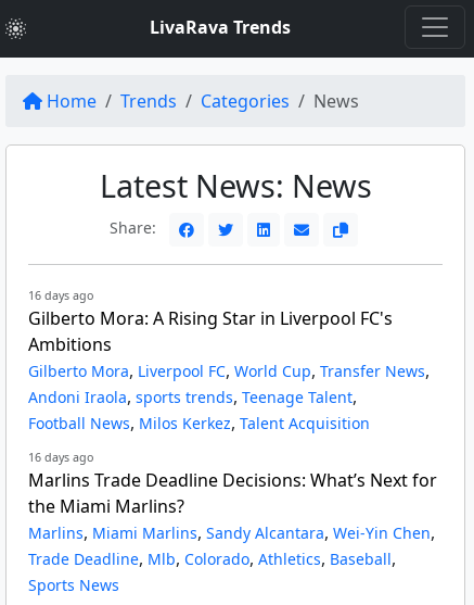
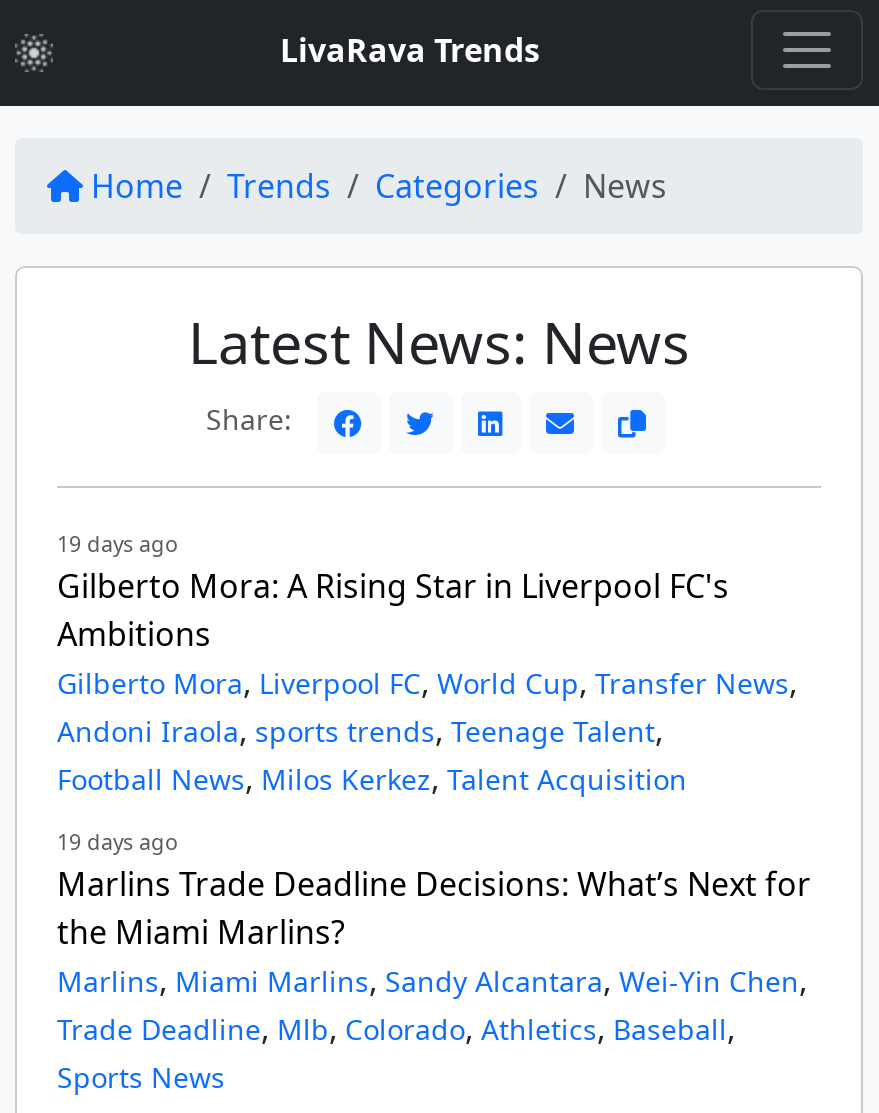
[28,288,93,303] 16 days ago -> [57,530,177,558] 19 days ago
[28,450,93,465] 16 days ago -> [57,828,177,856] 19 days ago

